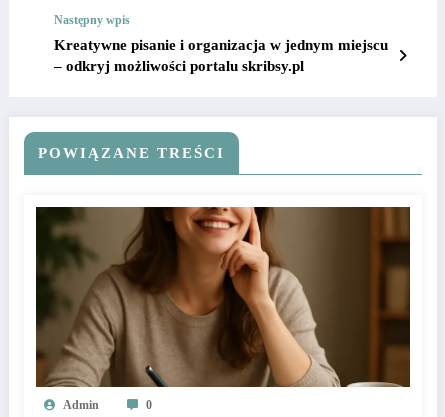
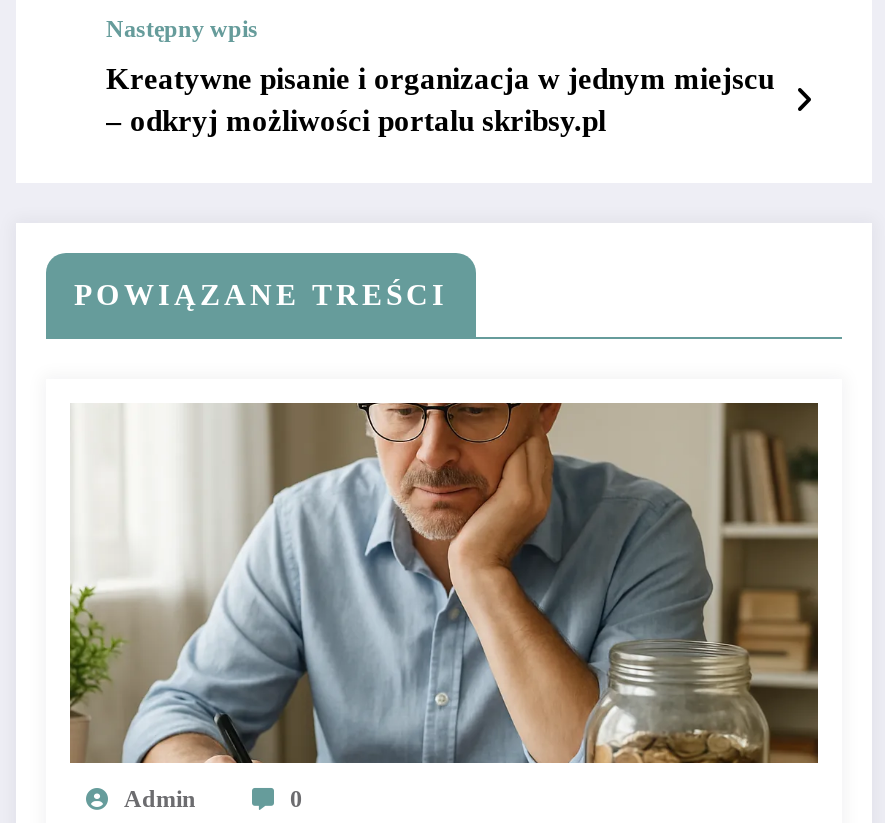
[35,206,410,388] [image] -> [68,401,820,765] [image]

